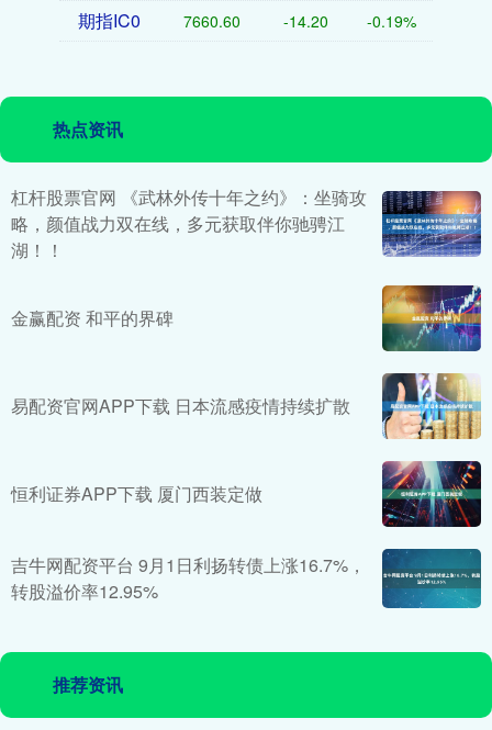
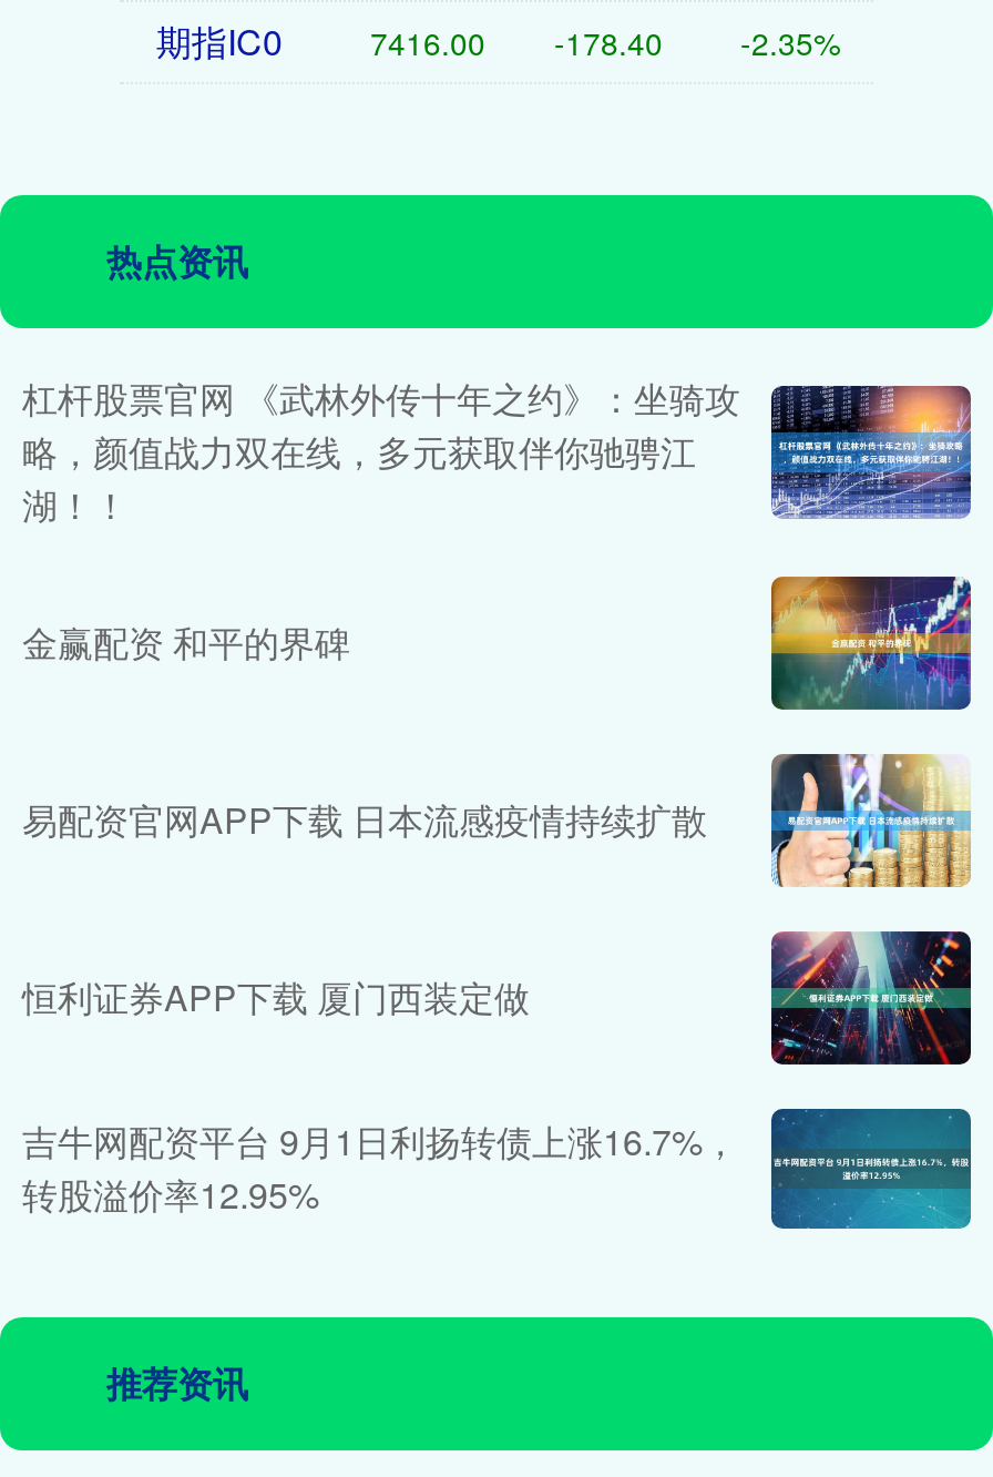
[183,10,241,32] 7660.60 -> [370,20,485,65] 7416.00
[283,10,328,32] -14.20 -> [554,20,663,65] -178.40
[367,10,416,32] -0.19% -> [740,20,840,65] -2.35%

